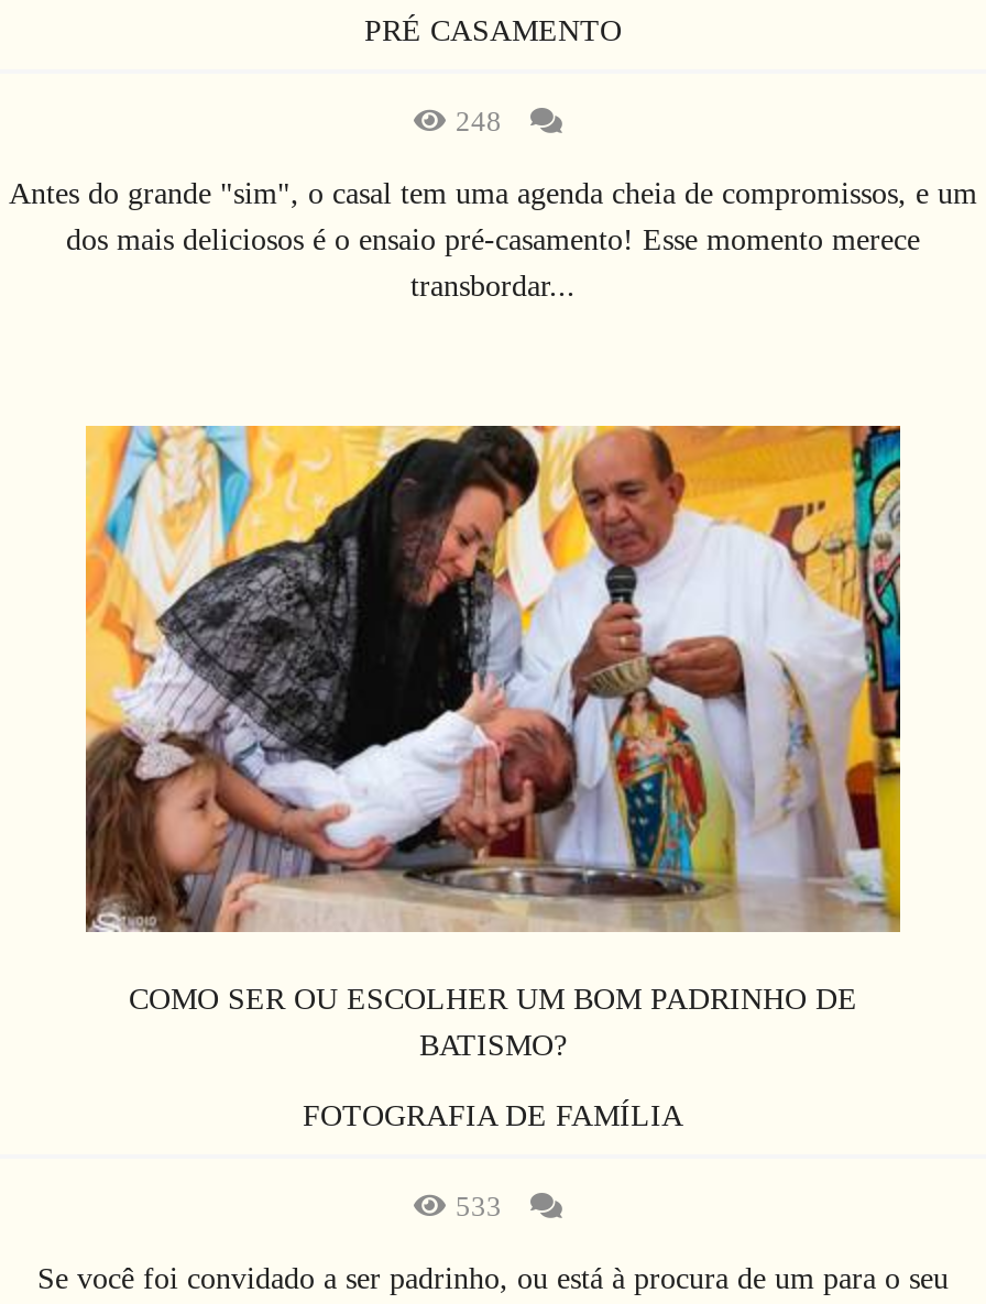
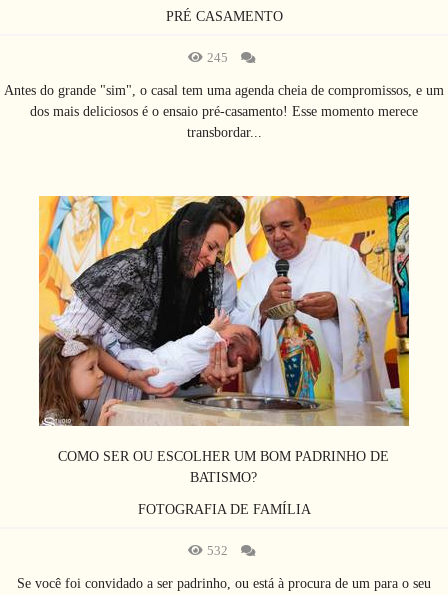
[456,107,502,138] 248 -> [207,51,228,65] 245
[456,1192,502,1223] 533 -> [207,544,228,558] 532

